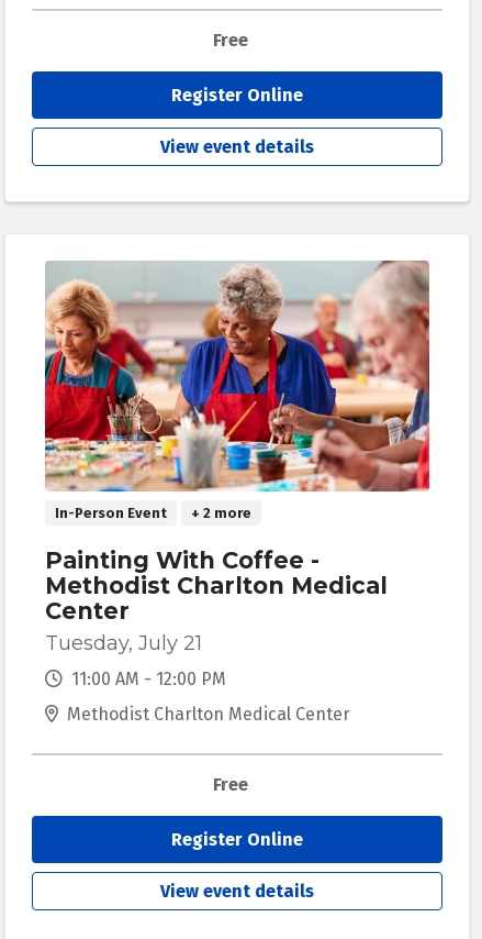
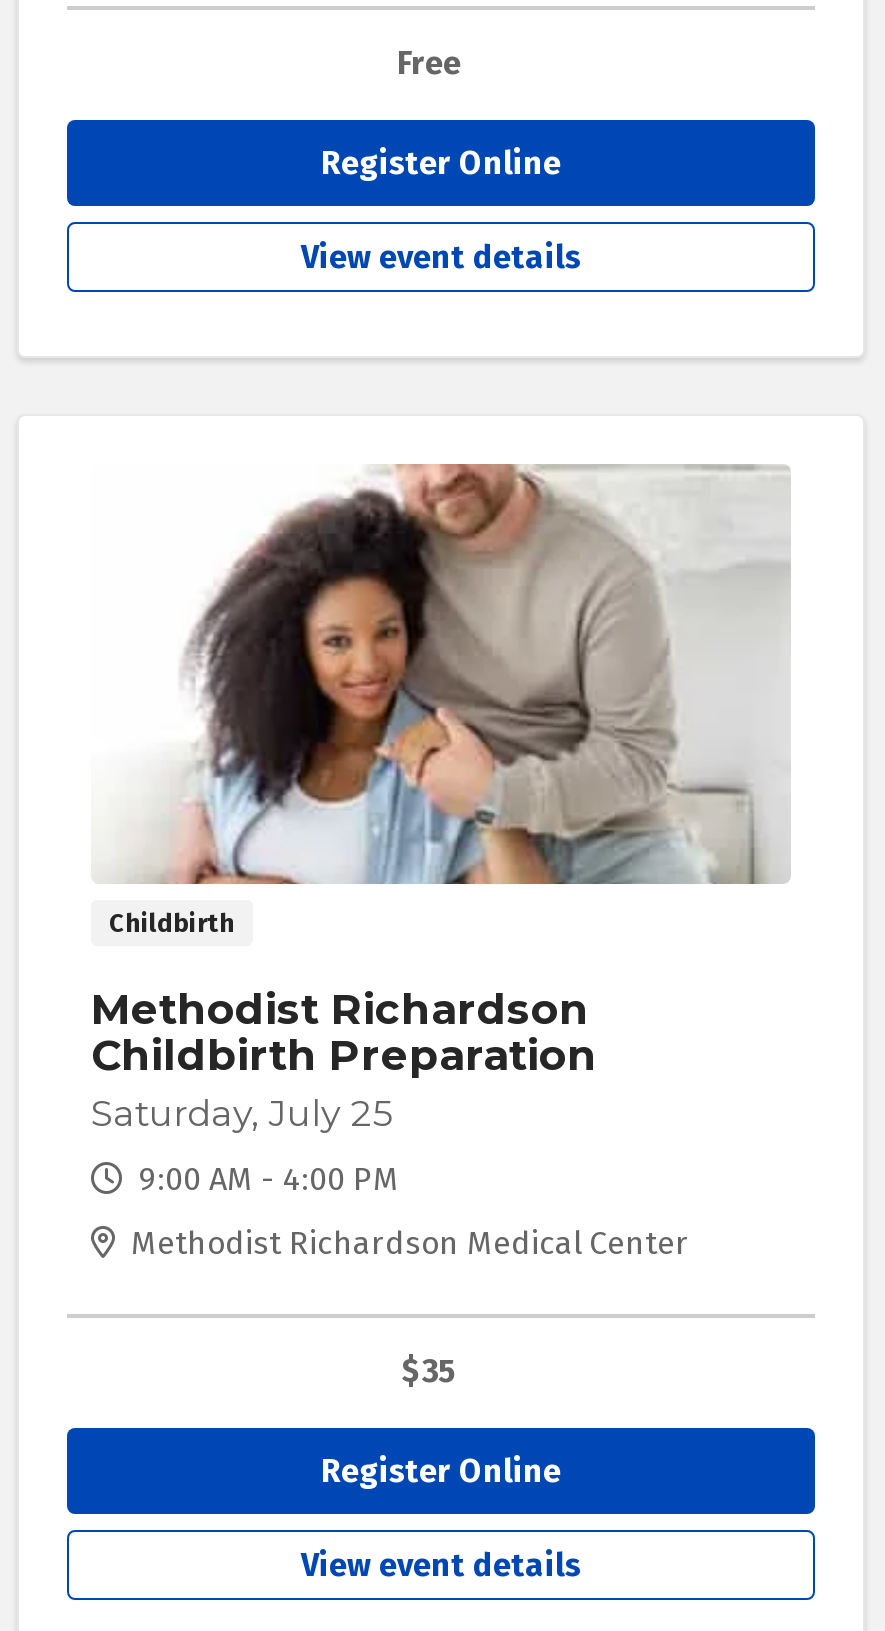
[44,261,430,521] [image] | In-Person Event | + 2 more -> [91,464,791,937] [image] | Childbirth
[45,546,388,655] Painting With Coffee - | Methodist Charlton Medical | Center | Tuesday, July 21 -> [91,983,597,1135] Methodist Richardson | Childbirth Preparation | Saturday, July 25
[67,668,226,689] 11:00 AM - 12:00 PM -> [131,1159,399,1197] 9:00 AM - 4:00 PM
[63,703,350,724] Methodist Charlton Medical Center -> [123,1223,689,1261] Methodist Richardson Medical Center
[213,774,248,795] Free -> [402,1351,456,1389] $35

